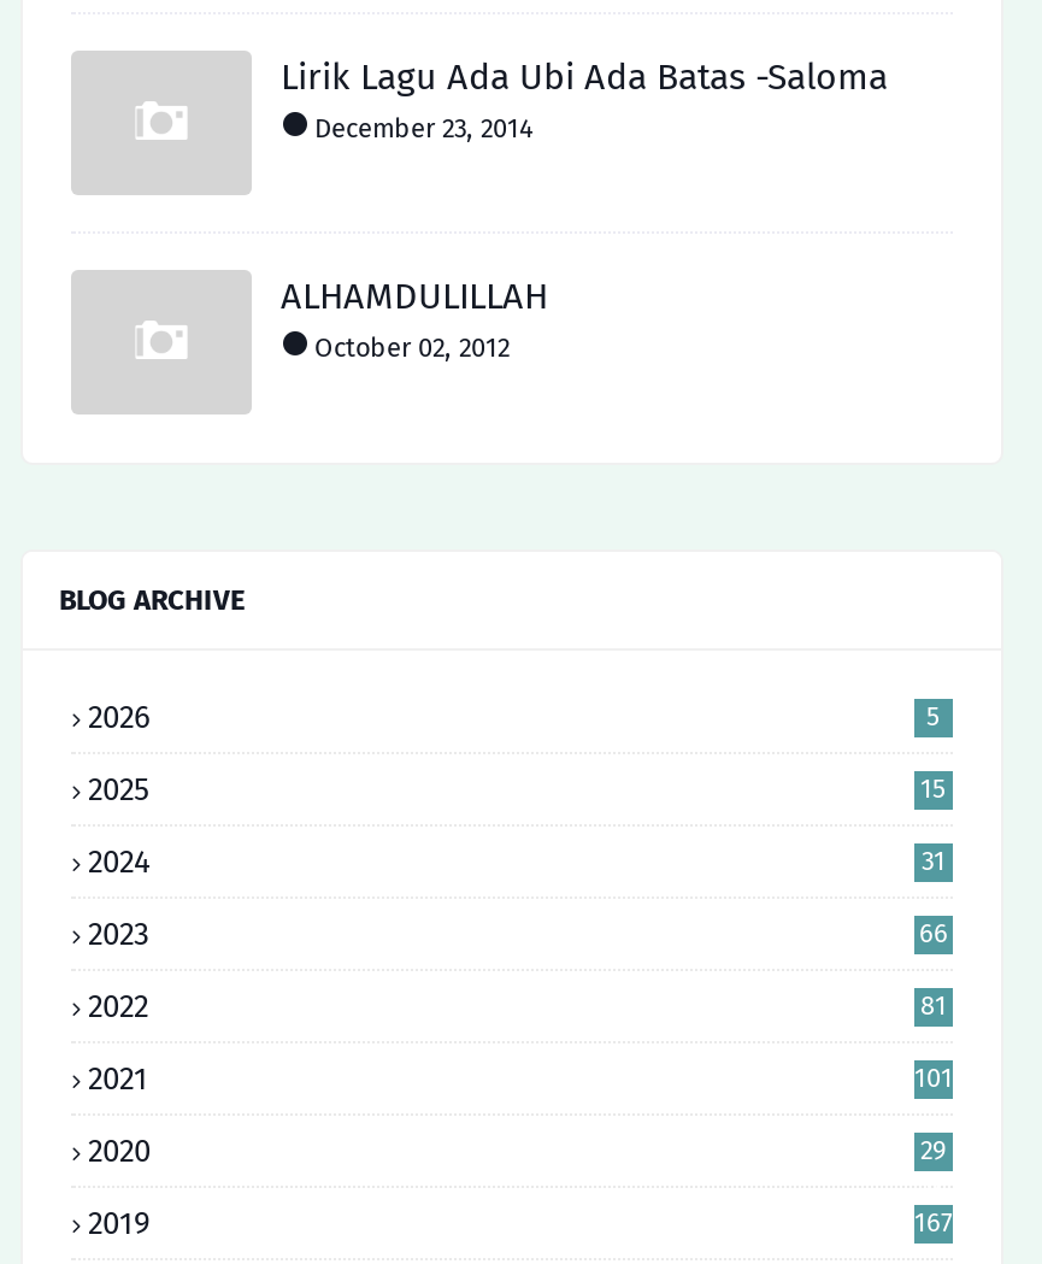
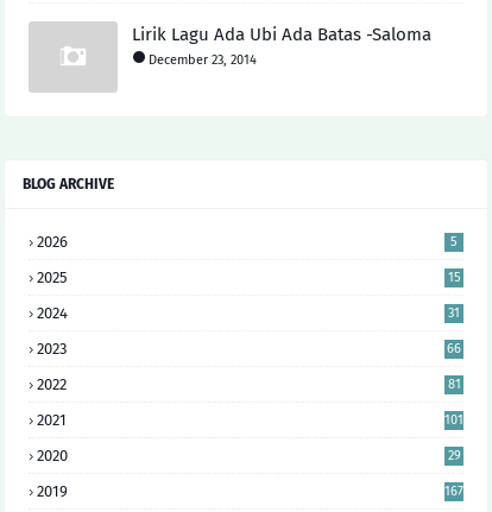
[281,274,548,363] ALHAMDULILLAH | October 02, 2012 -> none

